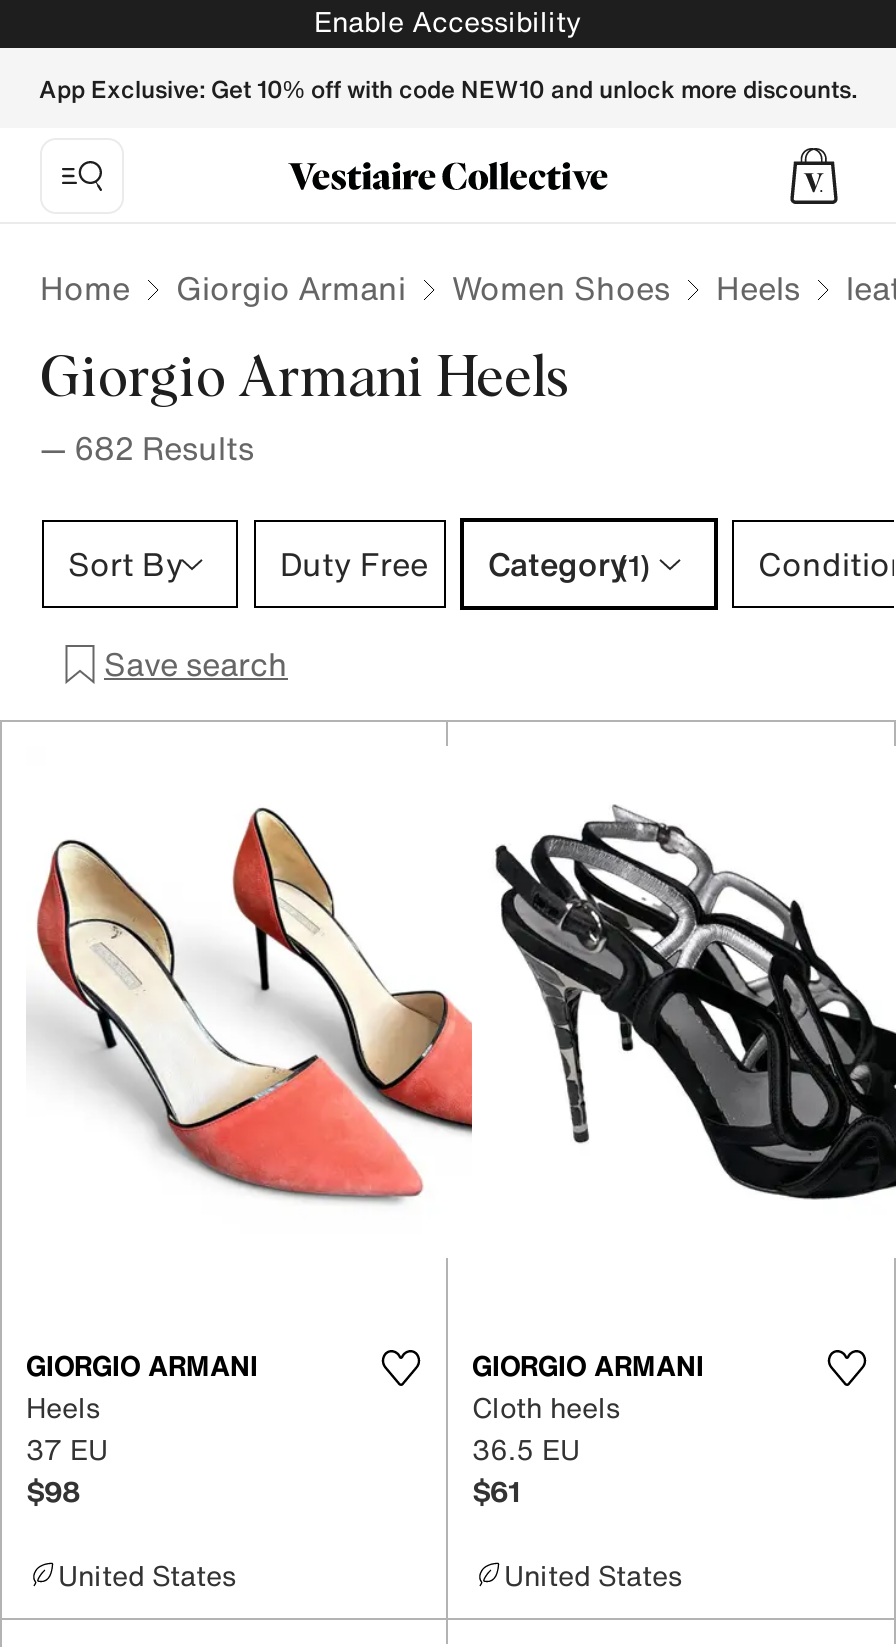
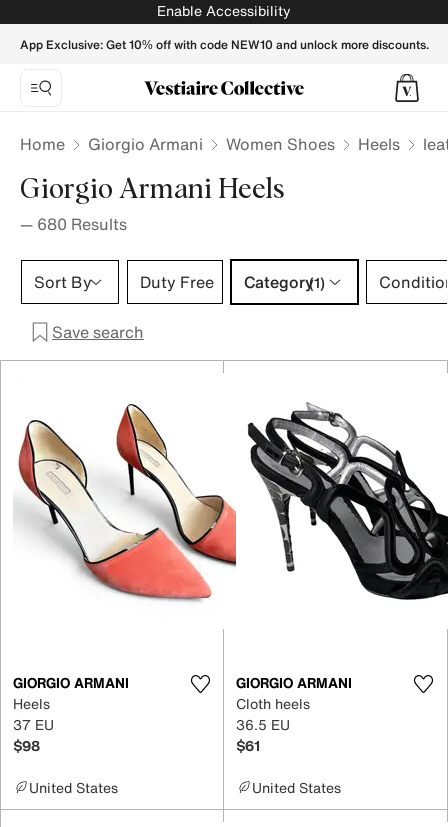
[40,424,254,472] — 682 Results -> [20,212,127,236] — 680 Results

